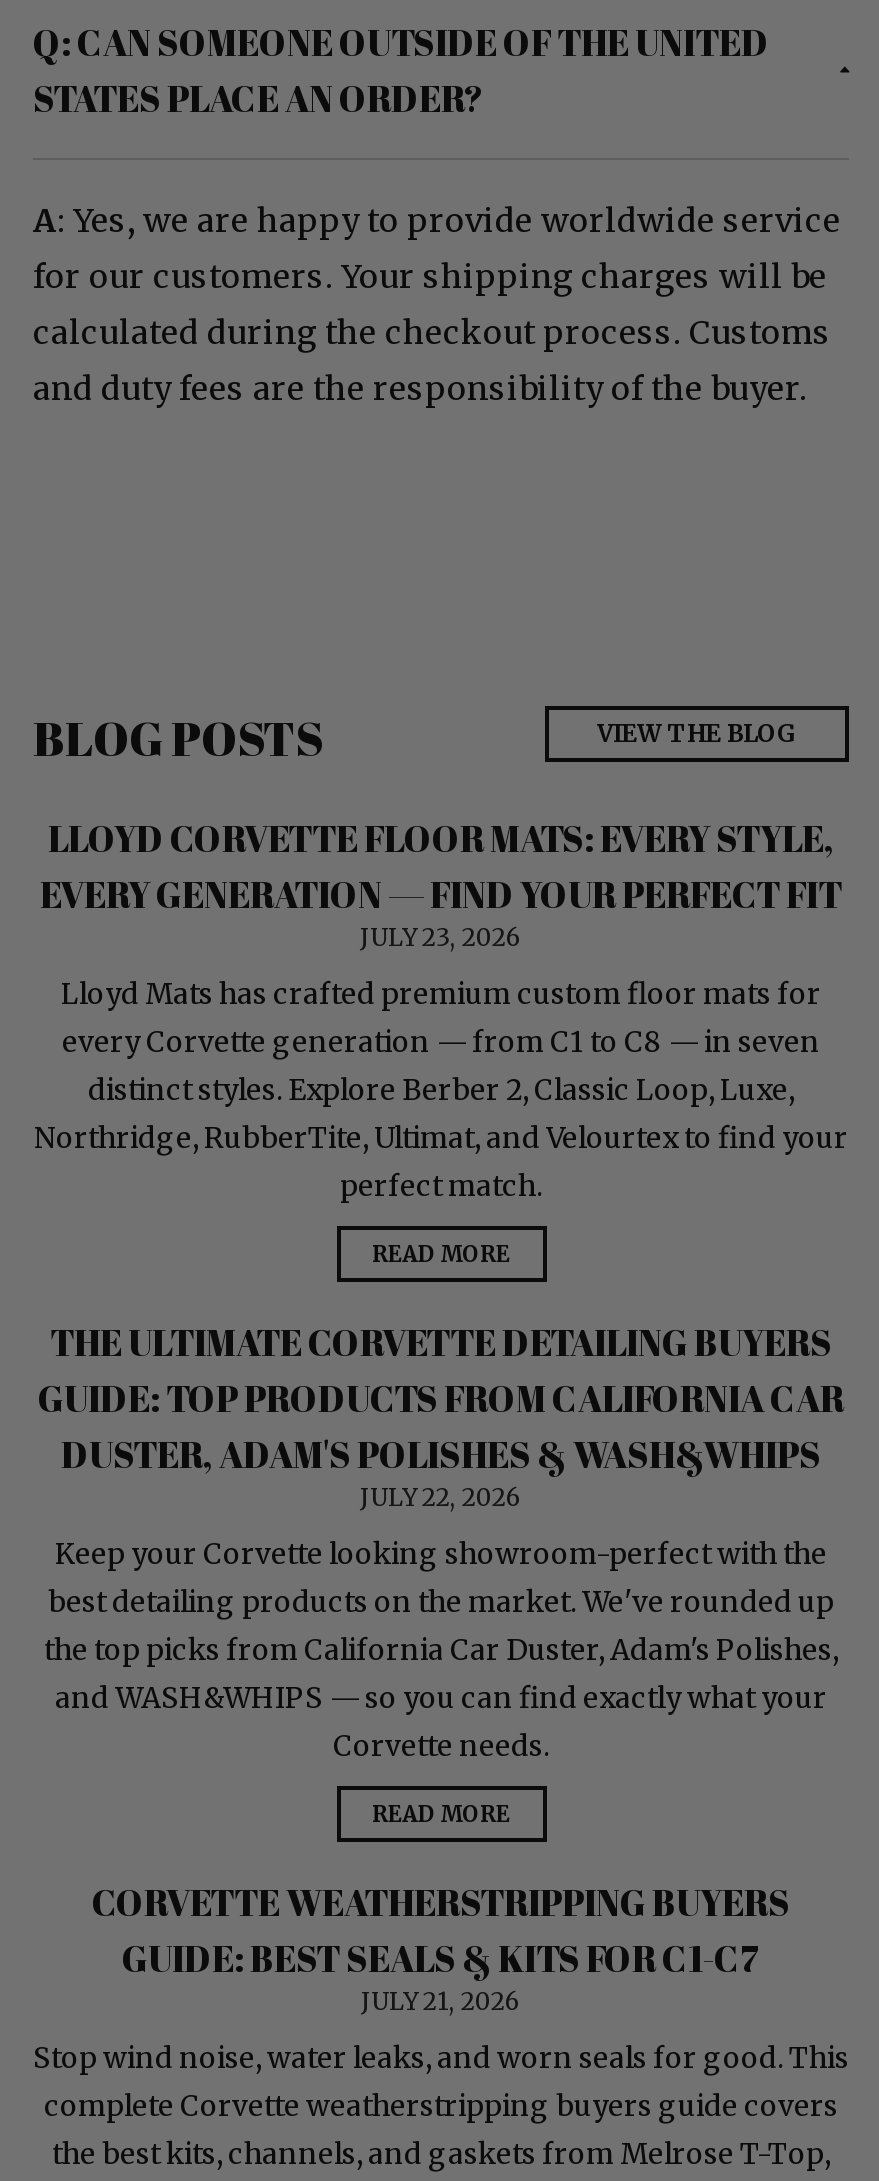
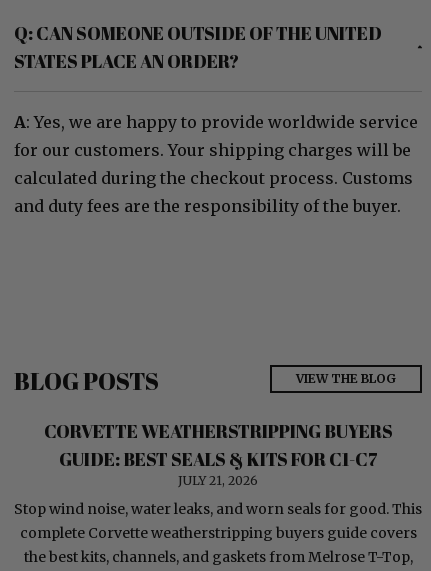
[34,814,848,1828] LLOYD CORVETTE FLOOR MATS: EVERY STYLE, | EVERY GENERATION — FIND YOUR PERFECT FIT | JULY 23, 2026 | Lloyd Mats has crafted premium custom floor mats for | every Corvette generation — from C1 to C8 — in seven | distinct styles. Explore Berber 2, Classic Loop, Luxe, | Northridge, RubberTite, Ultimat, and Velourtex to find your | perfect match. | READ MORE | THE ULTIMATE CORVETTE DETAILING BUYERS | GUIDE: TOP PRODUCTS FROM CALIFORNIA CAR | DUSTER, ADAM'S POLISHES & WASH&WHIPS | JULY 22, 2026 | Keep your Corvette looking showroom-perfect with the | best detailing products on the market. We've rounded up | the top picks from California Car Duster, Adam's Polishes, | and WASH&WHIPS — so you can find exactly what your | Corvette needs. | READ MORE -> none

